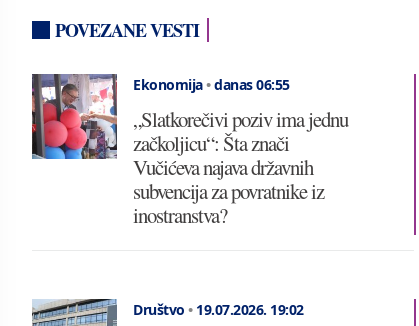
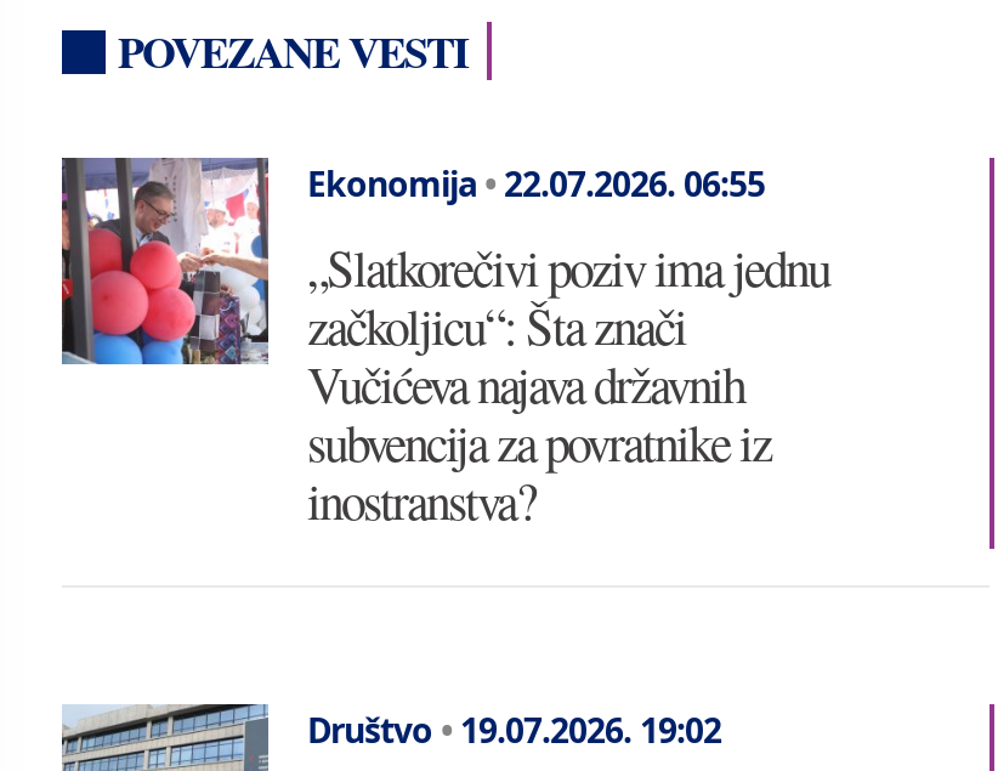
[133,75,289,94] Ekonomija • danas 06:55 -> [307,161,765,208] Ekonomija • 22.07.2026. 06:55

